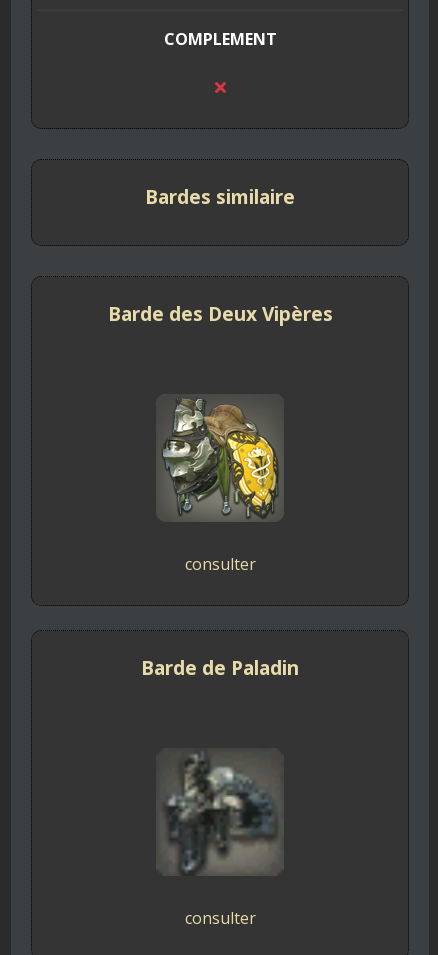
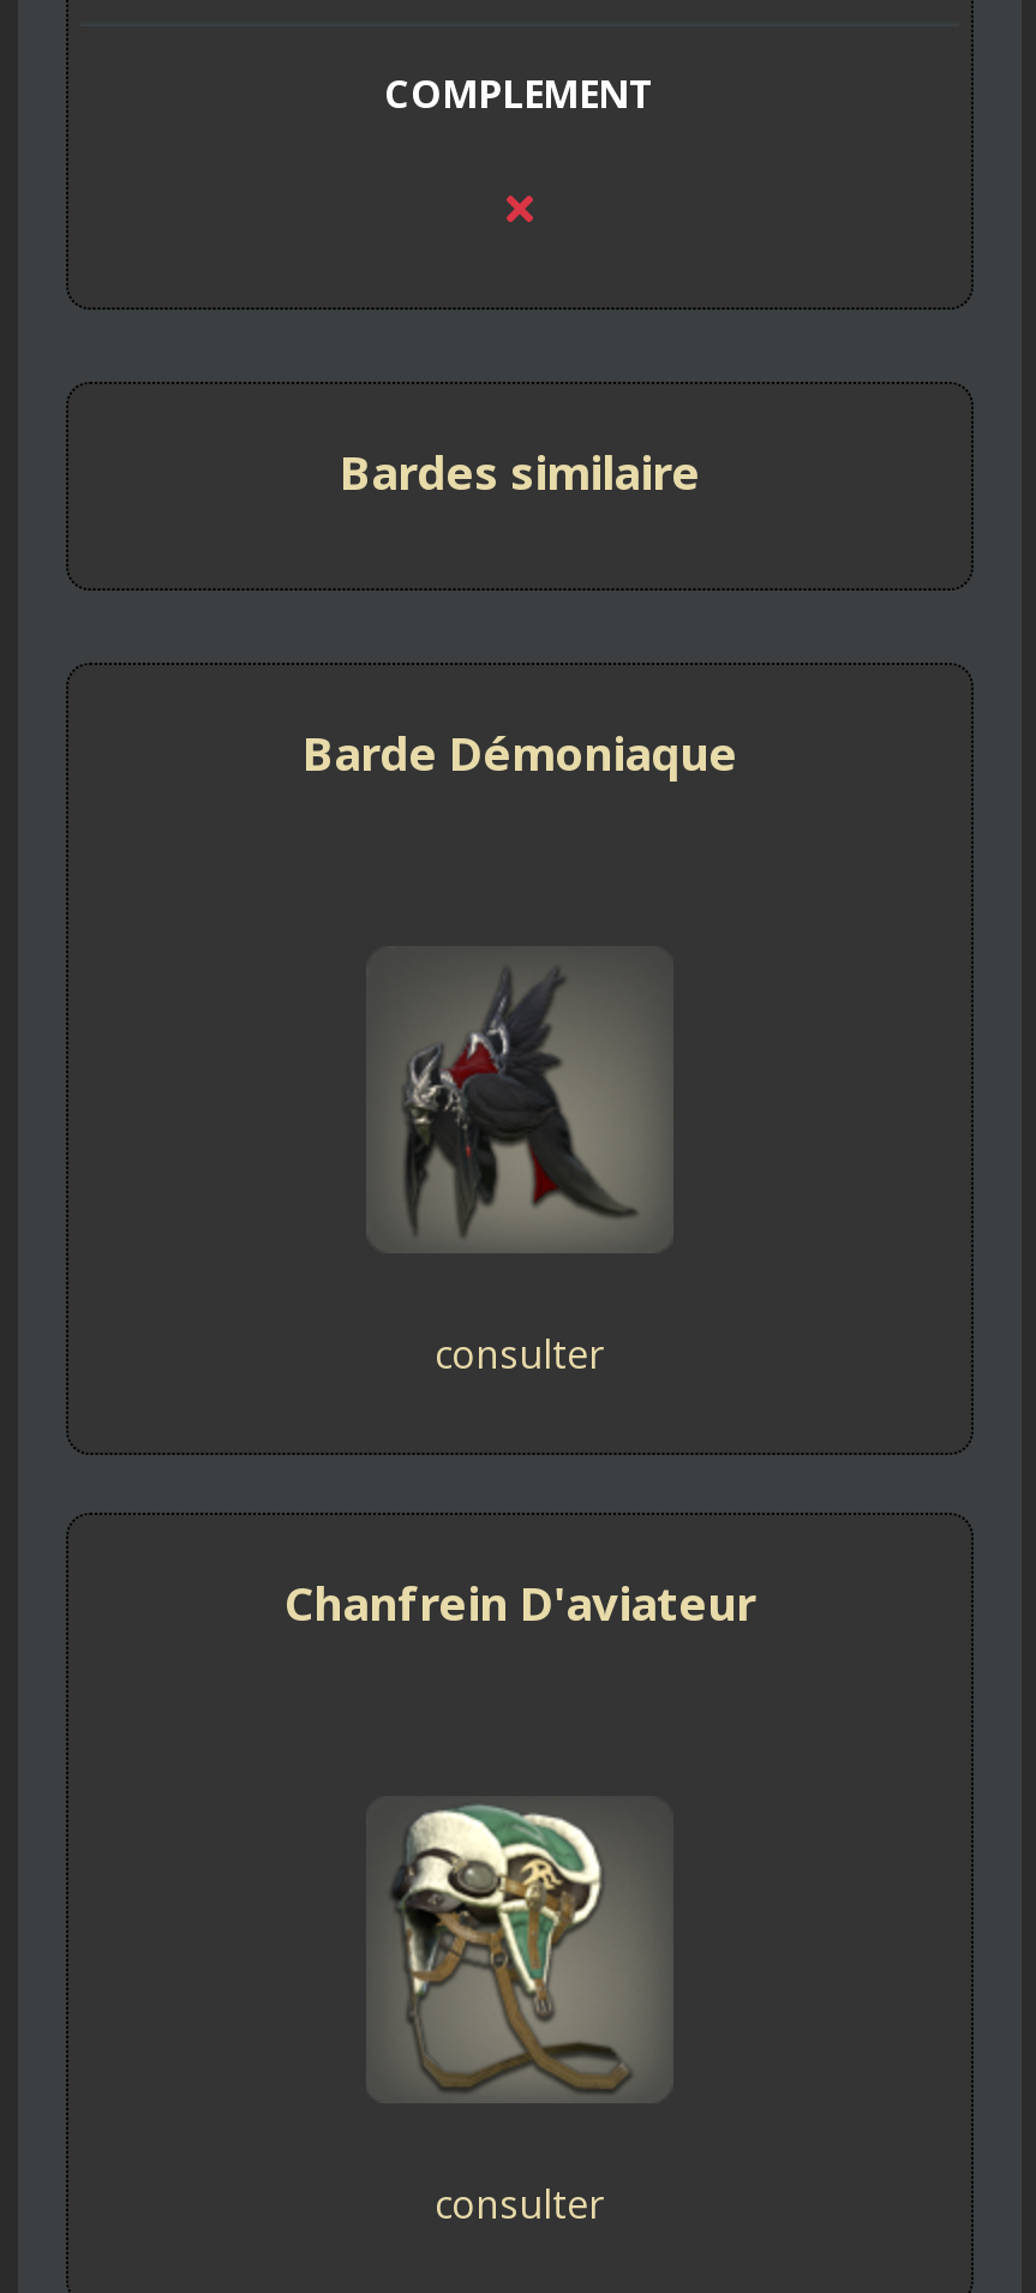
[107,300,332,327] Barde des Deux Vipères -> [303,721,737,786] Barde Démoniaque
[163,398,279,519] [image] -> [385,960,659,1244] [image]
[141,654,299,681] Barde de Paladin -> [285,1571,755,1636] Chanfrein D'aviateur
[163,752,279,876] [image] -> [385,1803,661,2103] [image]

